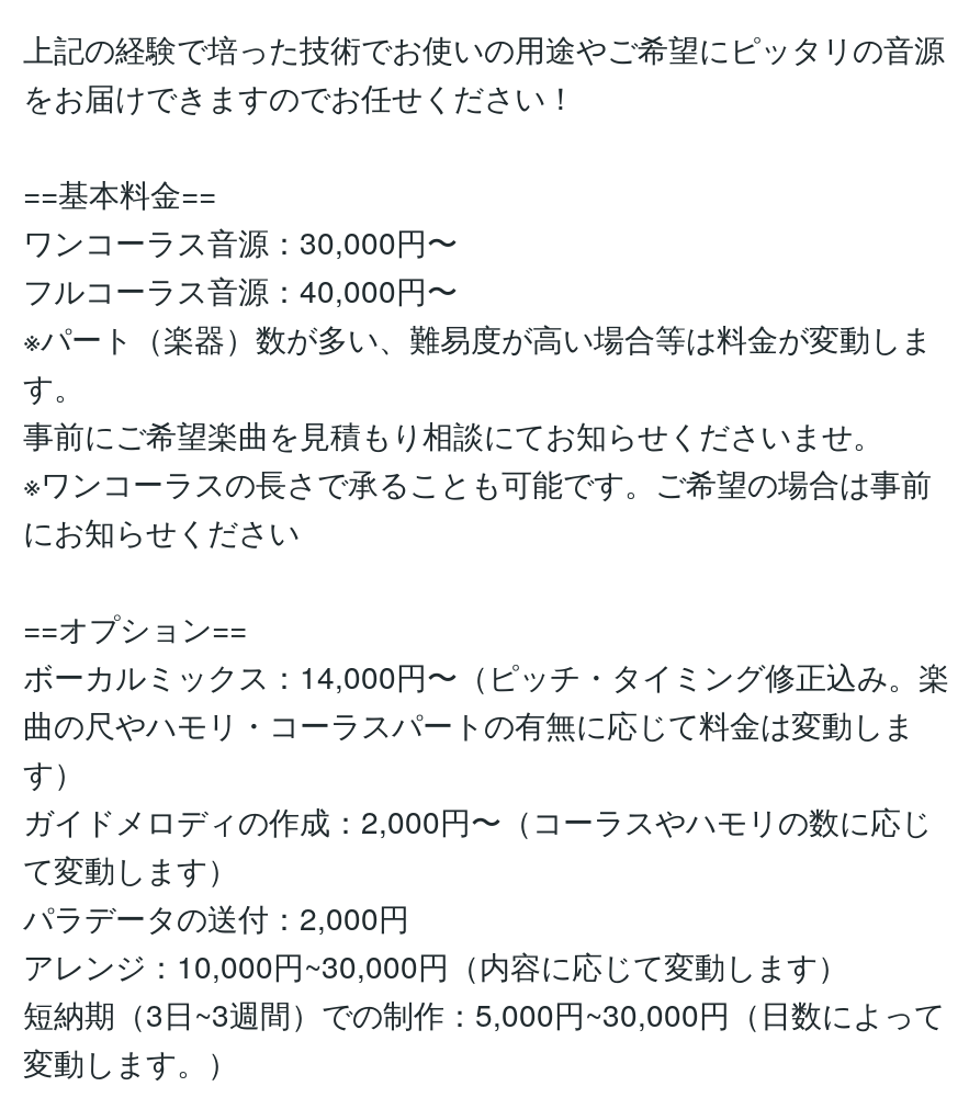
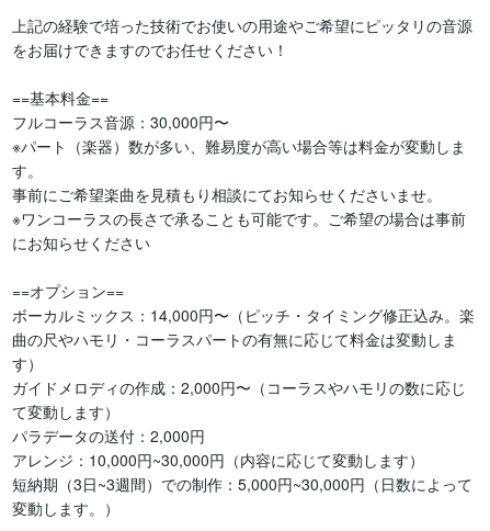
[23,220,458,312] ワンコーラス音源：30,000円〜 | フルコーラス音源：40,000円〜 -> [12,111,229,133] フルコーラス音源：30,000円〜

